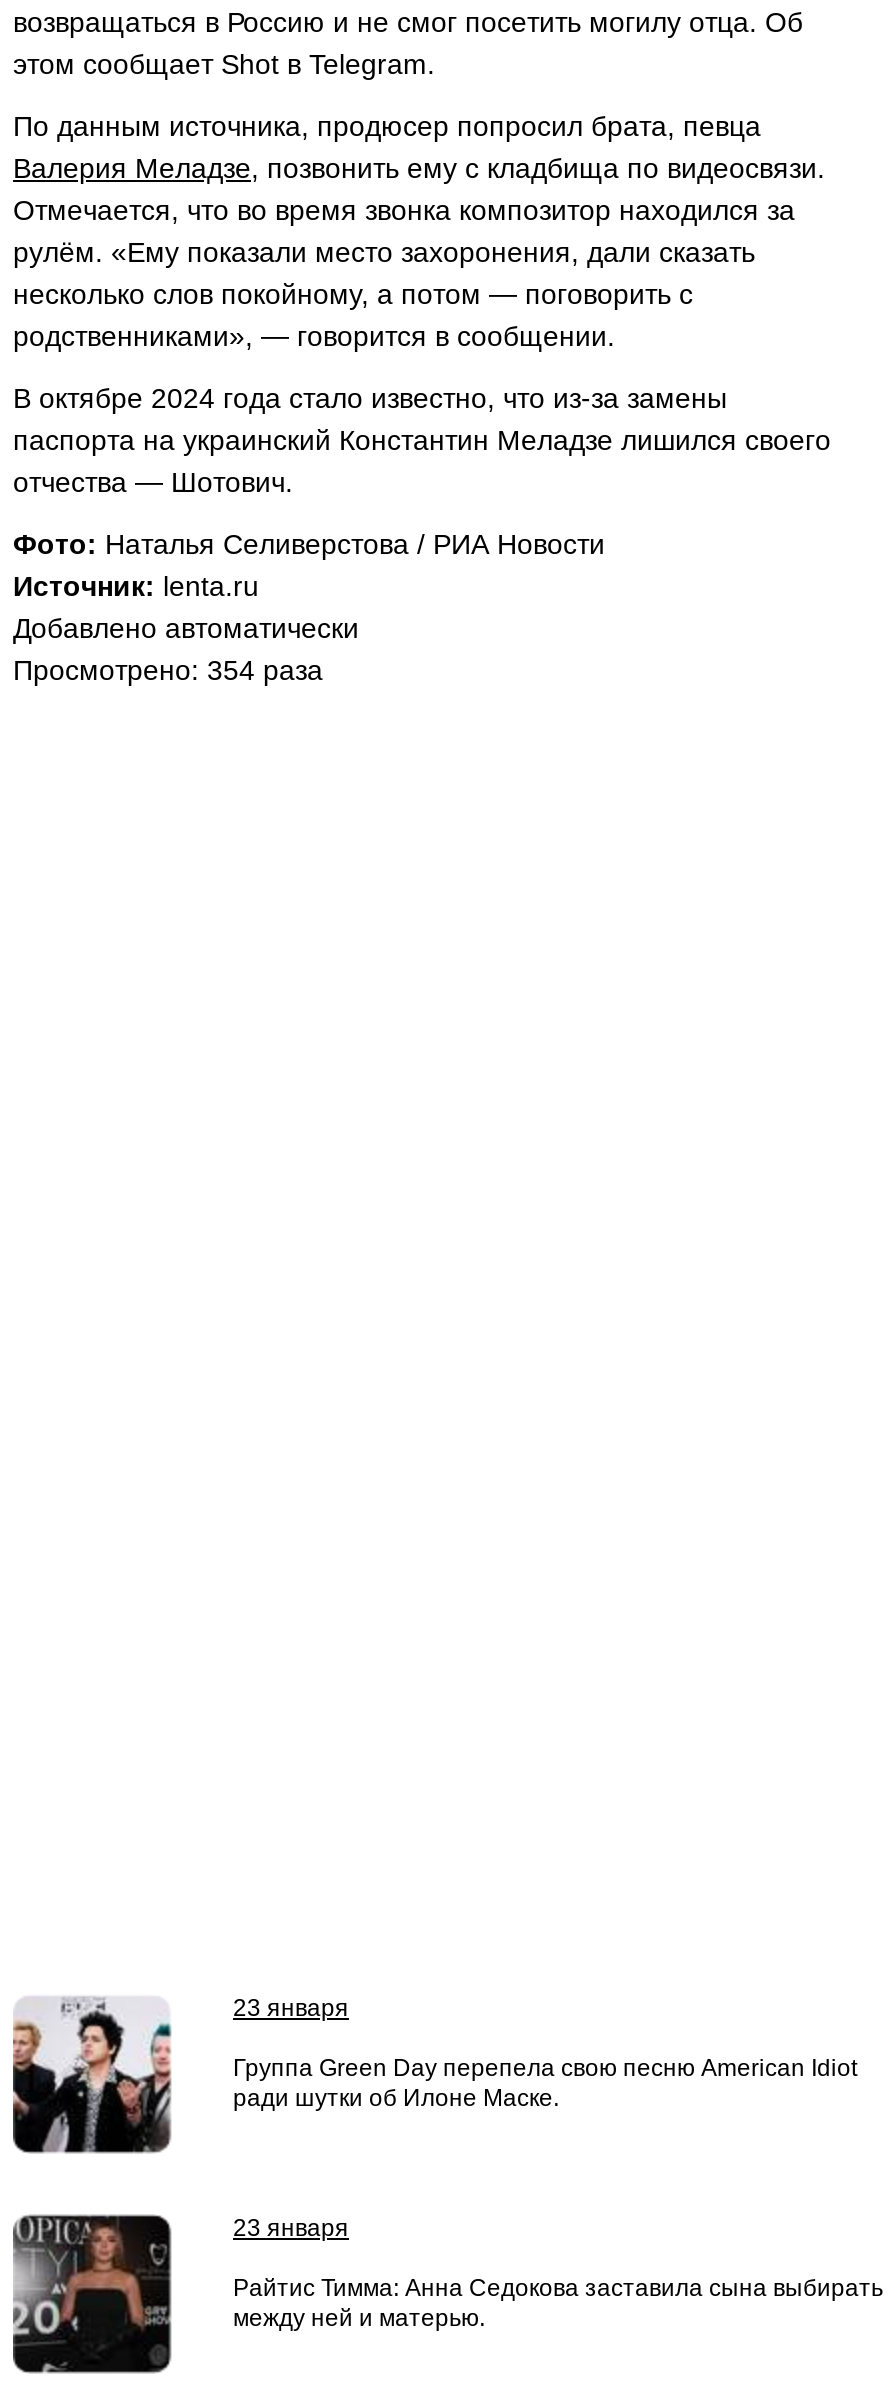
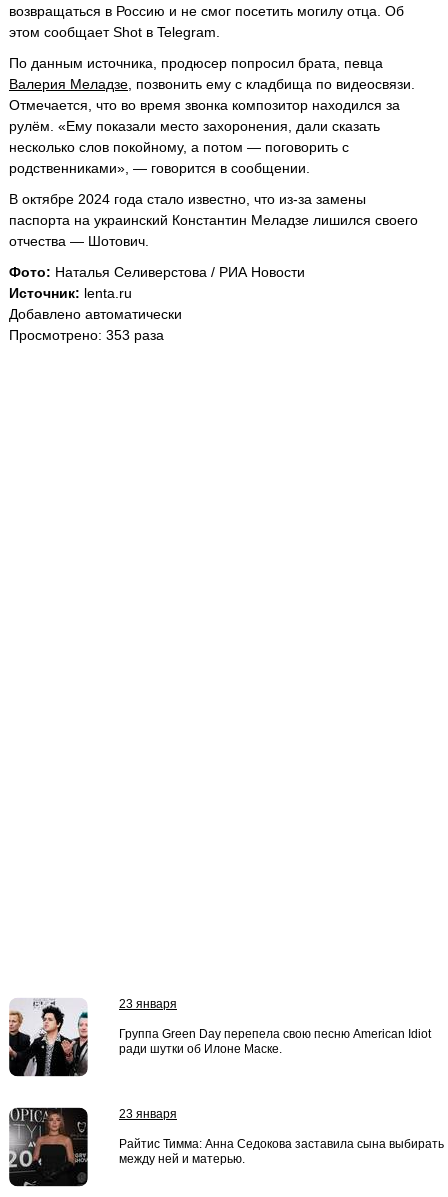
[13,654,323,686] Просмотрено: 354 раза -> [9,327,164,343] Просмотрено: 353 раза

